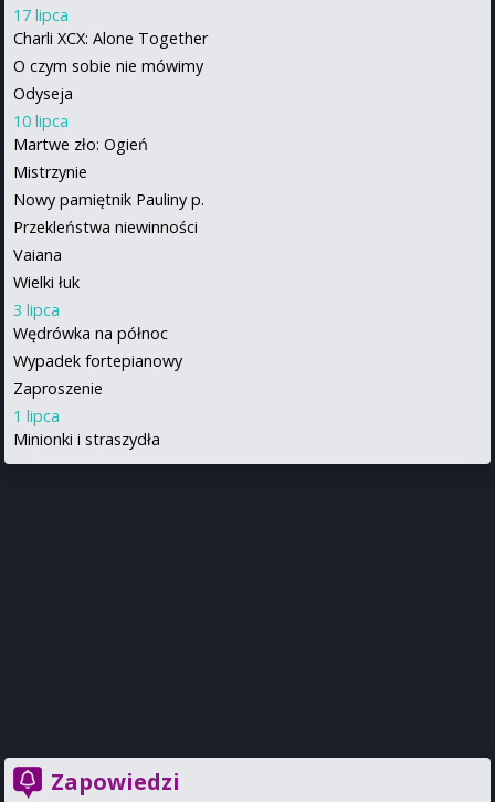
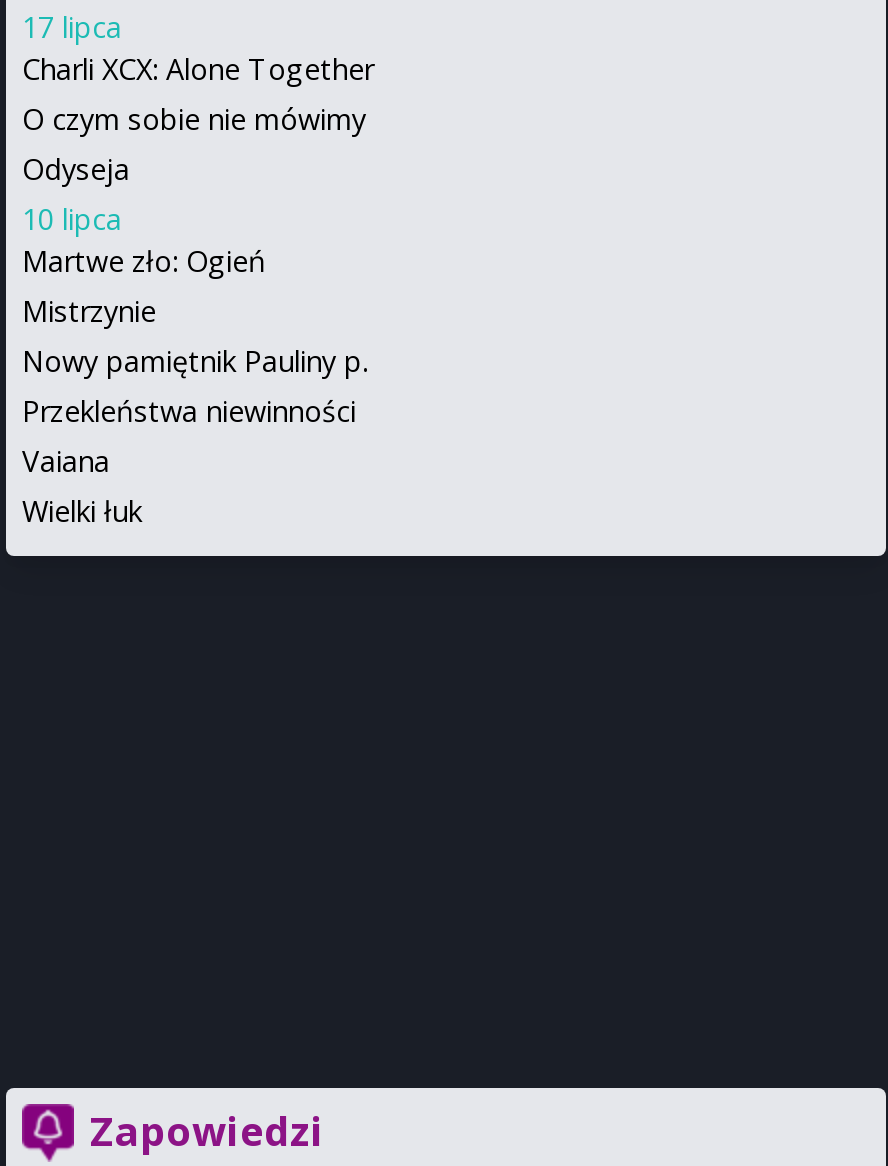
[13,299,182,449] 3 lipca | Wędrówka na północ | Wypadek fortepianowy | Zaproszenie | 1 lipca | Minionki i straszydła -> none

